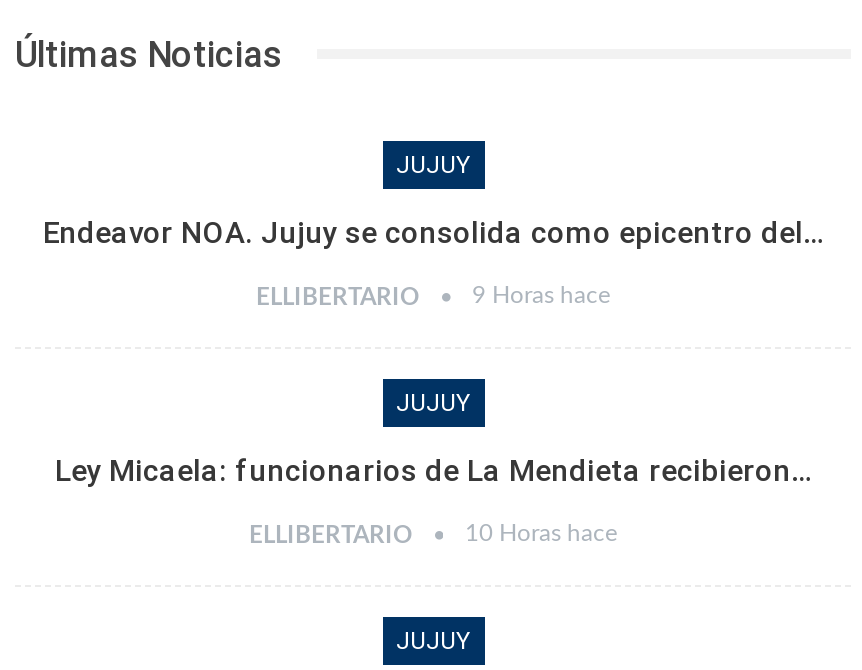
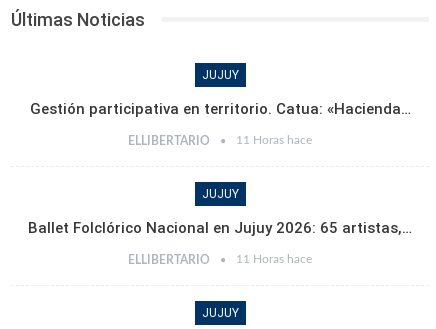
[43,214,823,250] Endeavor NOA. Jujuy se consolida como epicentro del… -> [29,100,410,118] Gestión participativa en territorio. Catua: «Hacienda…
[256,282,610,308] ELLIBERTARIO 9 Horas hace -> [128,134,312,147] ELLIBERTARIO 11 Horas hace
[55,452,811,488] Ley Micaela: funcionarios de La Mendieta recibieron… -> [28,219,412,237] Ballet Folclórico Nacional en Jujuy 2026: 65 artistas,…
[249,520,617,546] ELLIBERTARIO 10 Horas hace -> [128,253,312,266] ELLIBERTARIO 11 Horas hace

